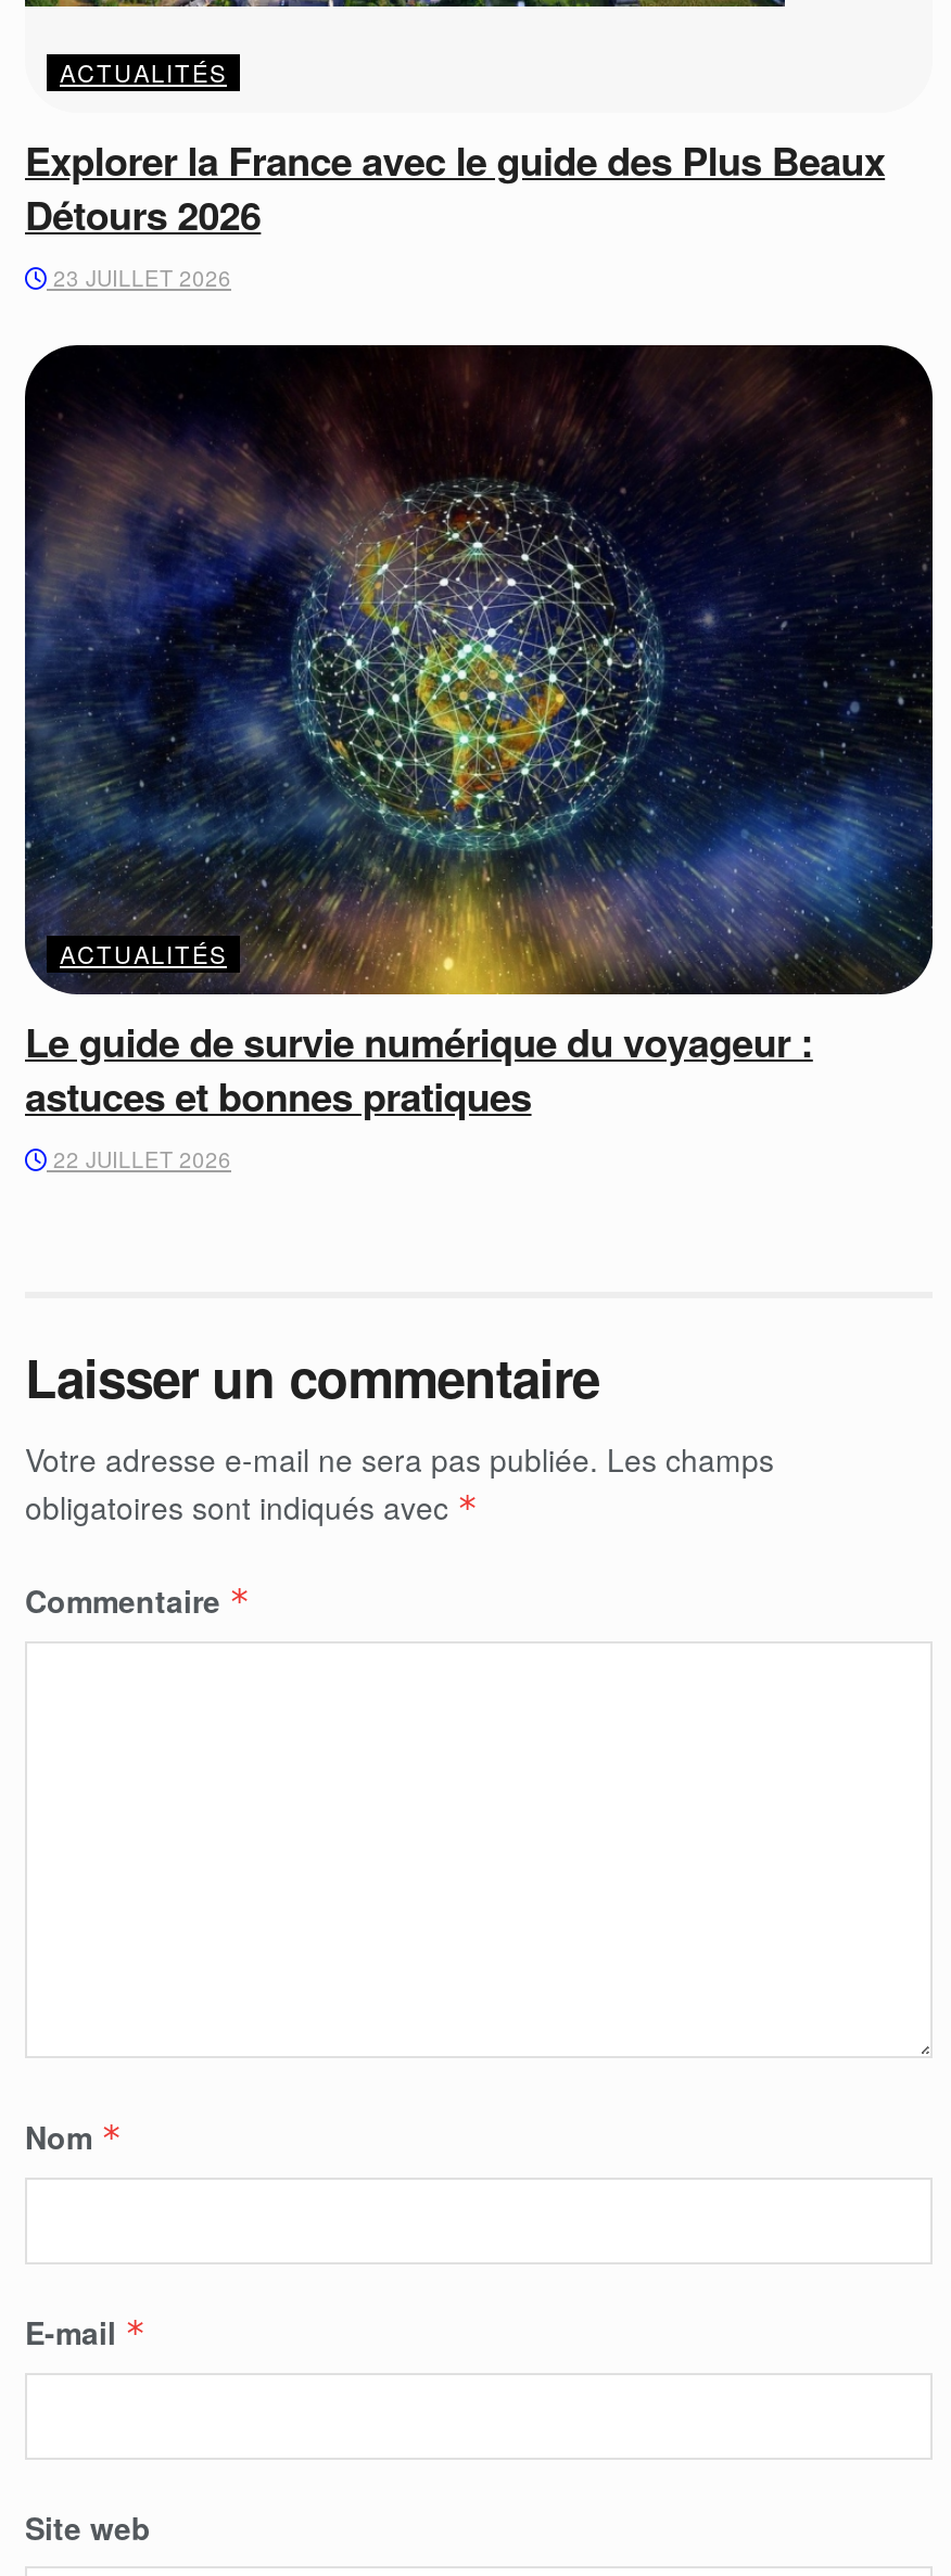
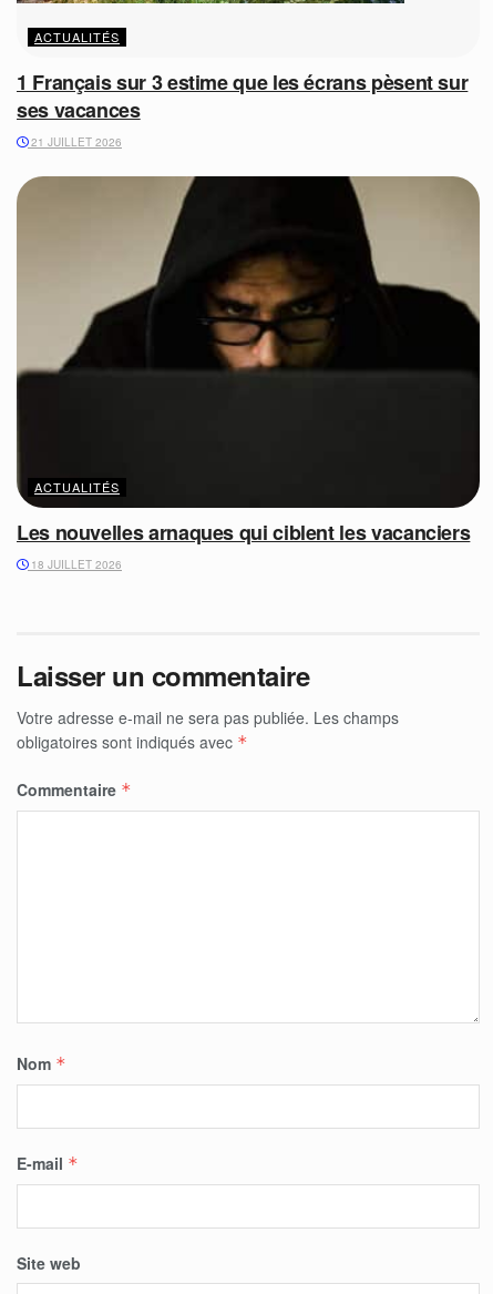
[25,133,885,294] Explorer la France avec le guide des Plus Beaux | Détours 2026 | 23 JUILLET 2026 -> [17,68,468,150] 1 Français sur 3 estime que les écrans pèsent sur | ses vacances | 21 JUILLET 2026
[25,345,933,1175] [image] | Le guide de survie numérique du voyageur : | astuces et bonnes pratiques | 22 JUILLET 2026 -> [17,176,480,572] [image] | Les nouvelles arnaques qui ciblent les vacanciers | 18 JUILLET 2026

